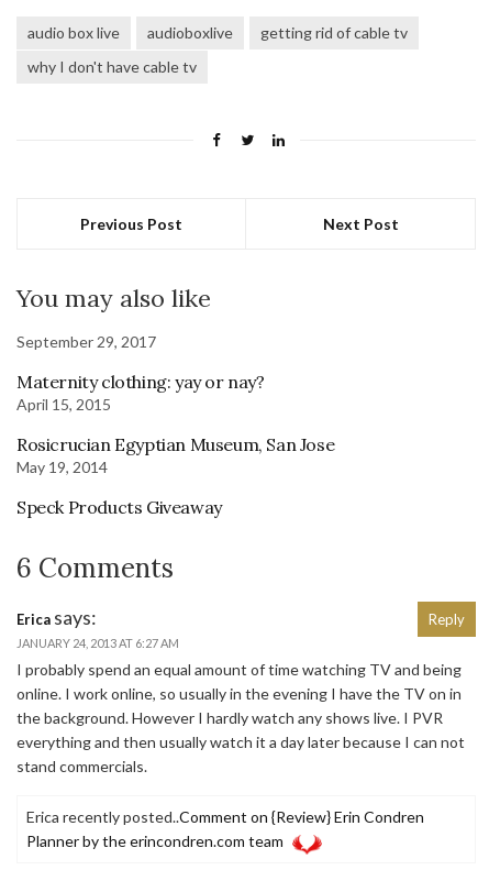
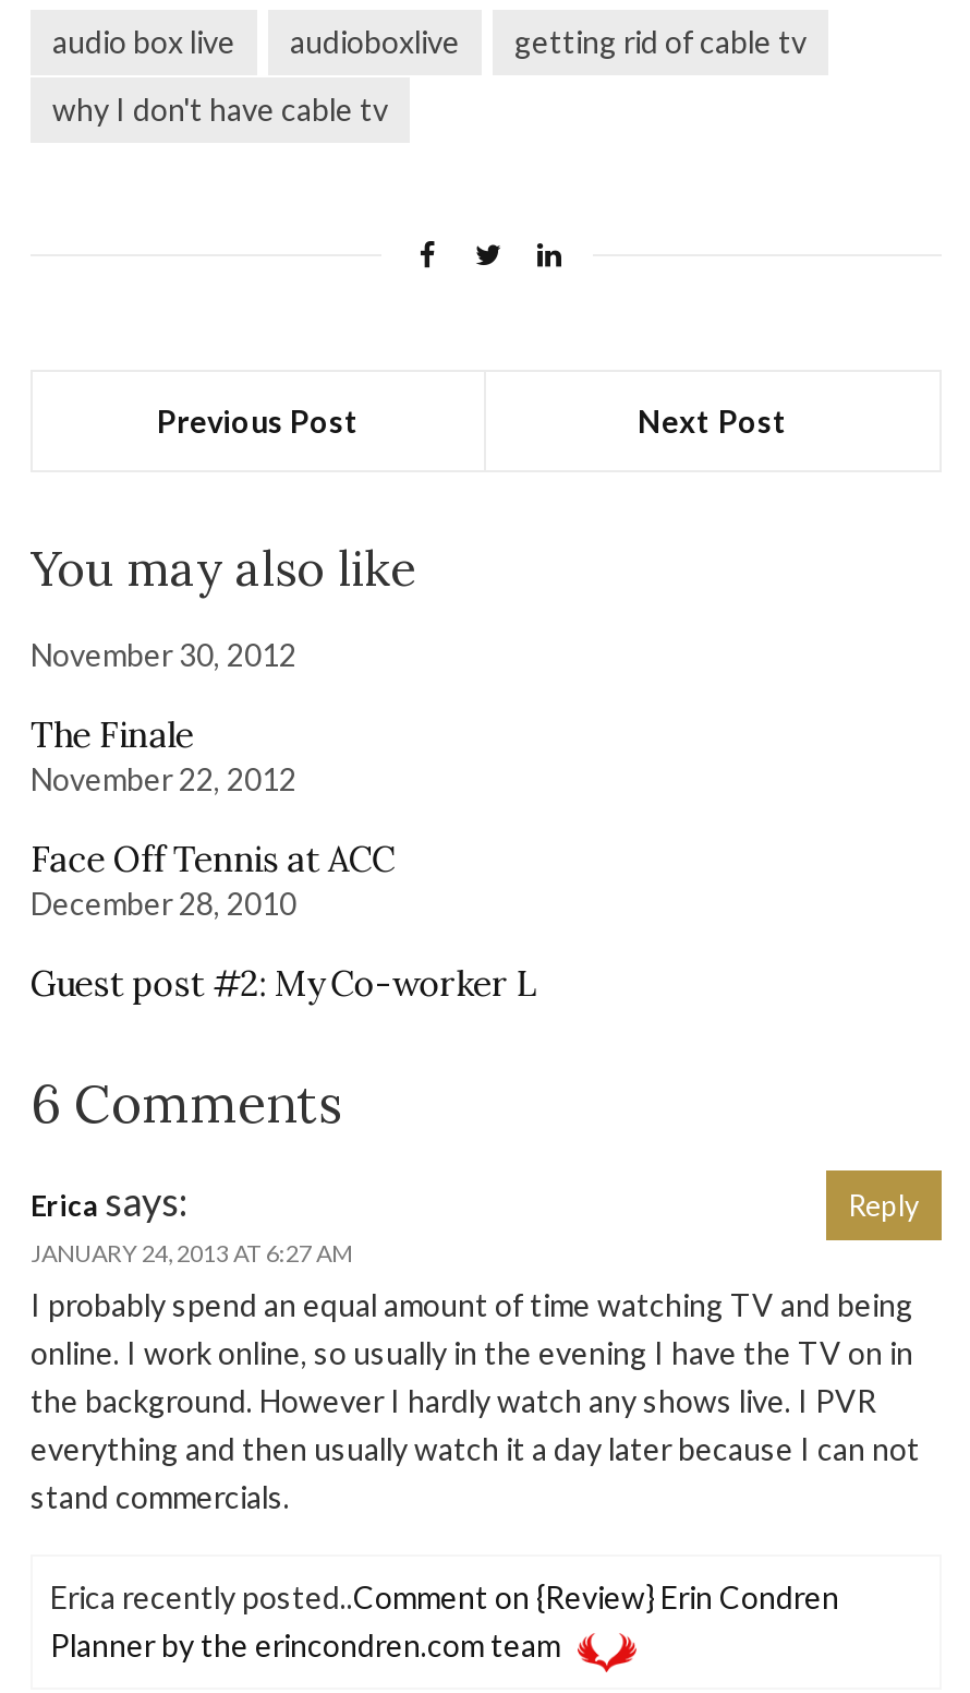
[16,332,156,351] September 29, 2017 -> [31,637,296,674] November 30, 2012
[16,371,264,414] Maternity clothing: yay or nay? | April 15, 2015 -> [31,713,296,798] The Finale | November 22, 2012
[16,434,334,477] Rosicrucian Egyptian Museum, San Jose | May 19, 2014 -> [31,837,395,922] Face Off Tennis at ACC | December 28, 2010
[16,496,222,518] Speck Products Giveaway -> [31,962,537,1005] Guest post #2: My Co-worker L

